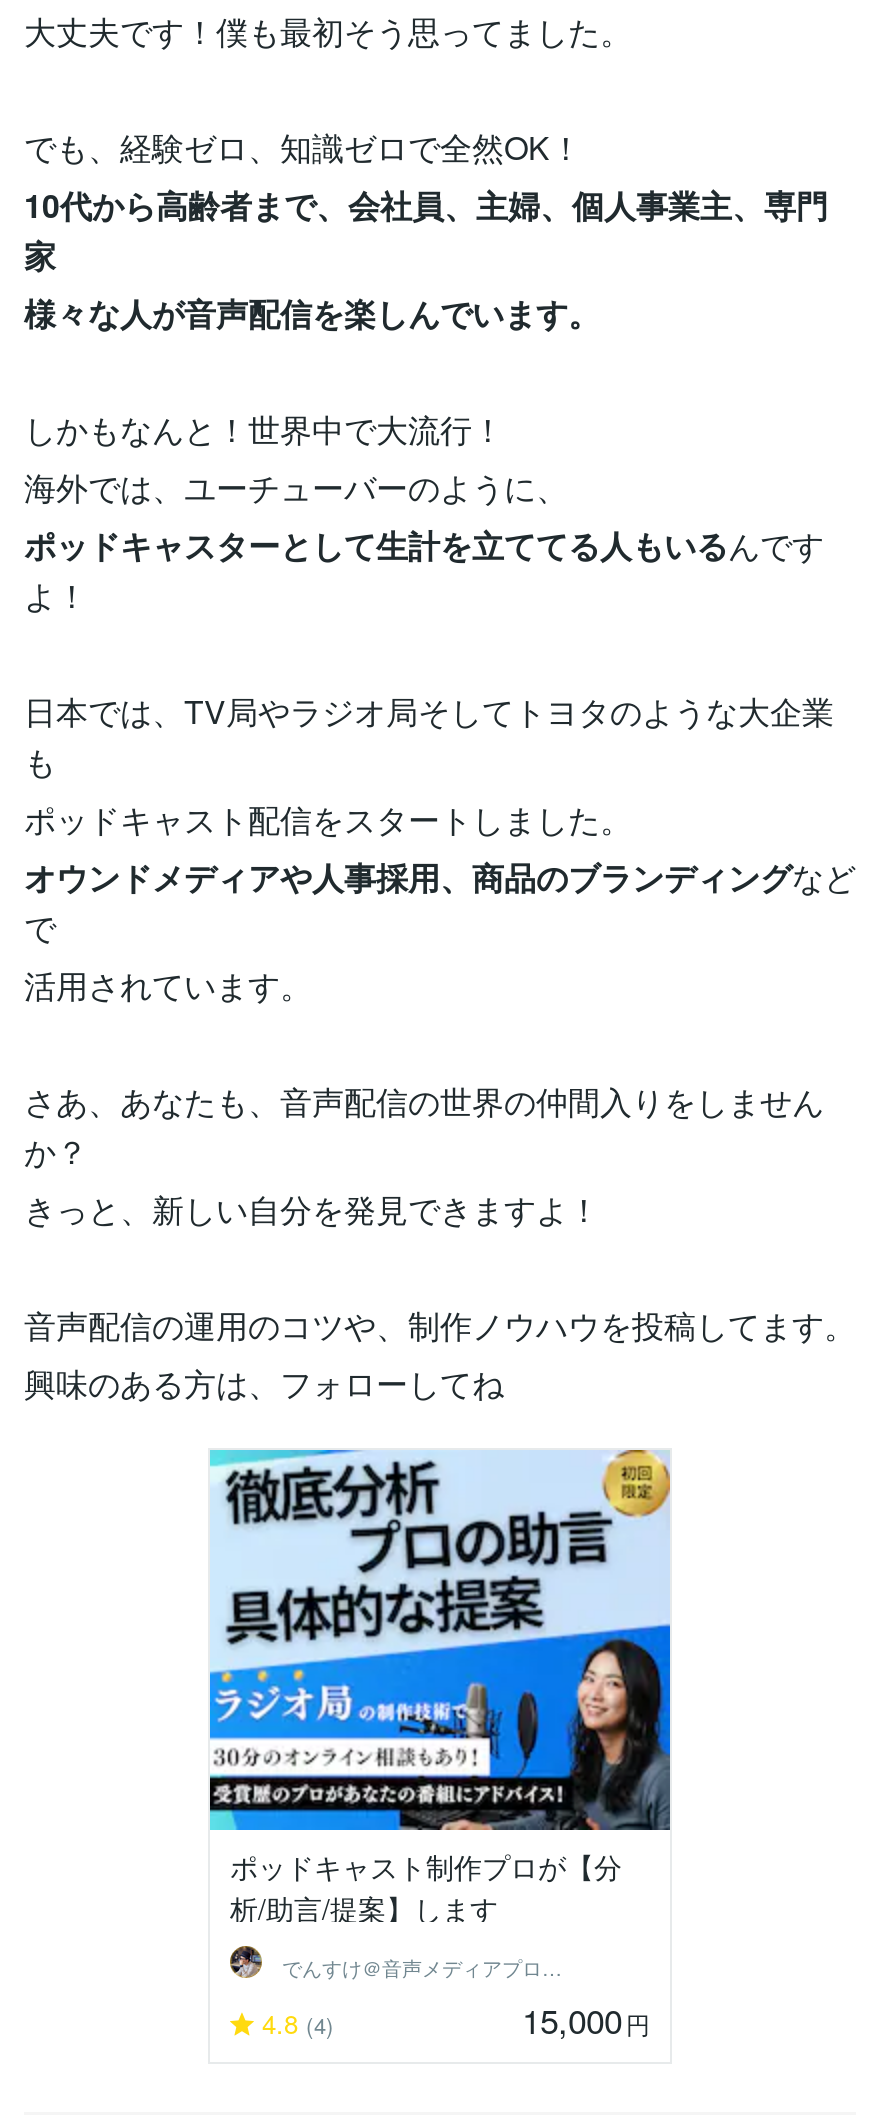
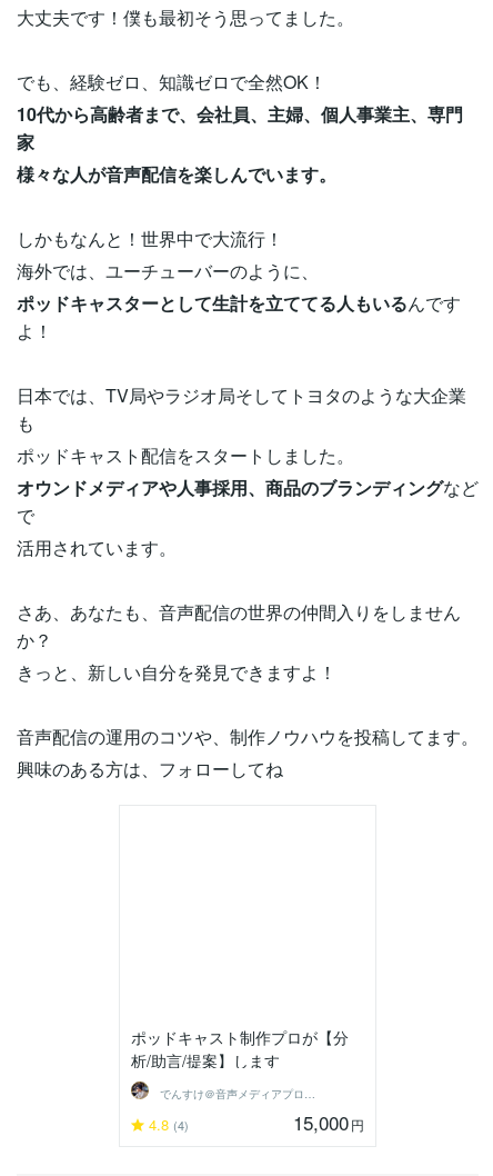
[208,1448,672,1832] [image] -> none

